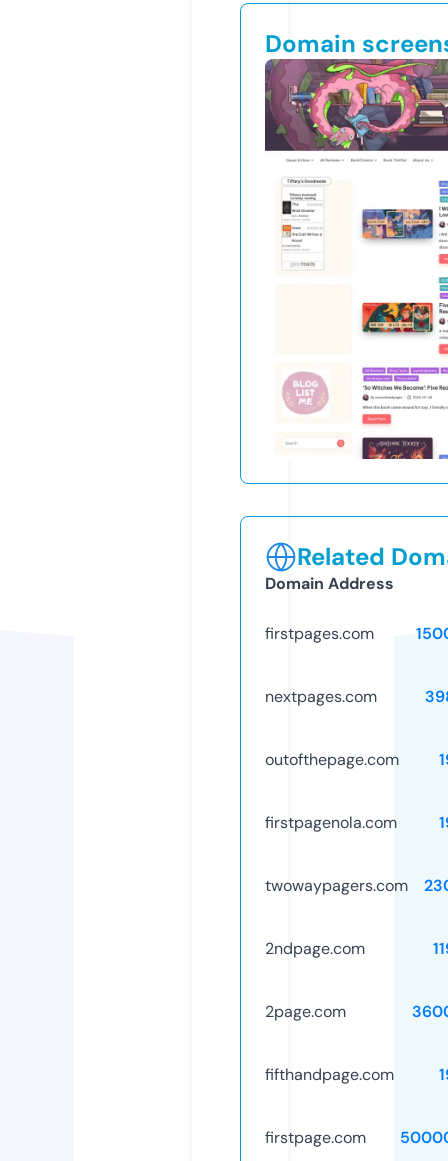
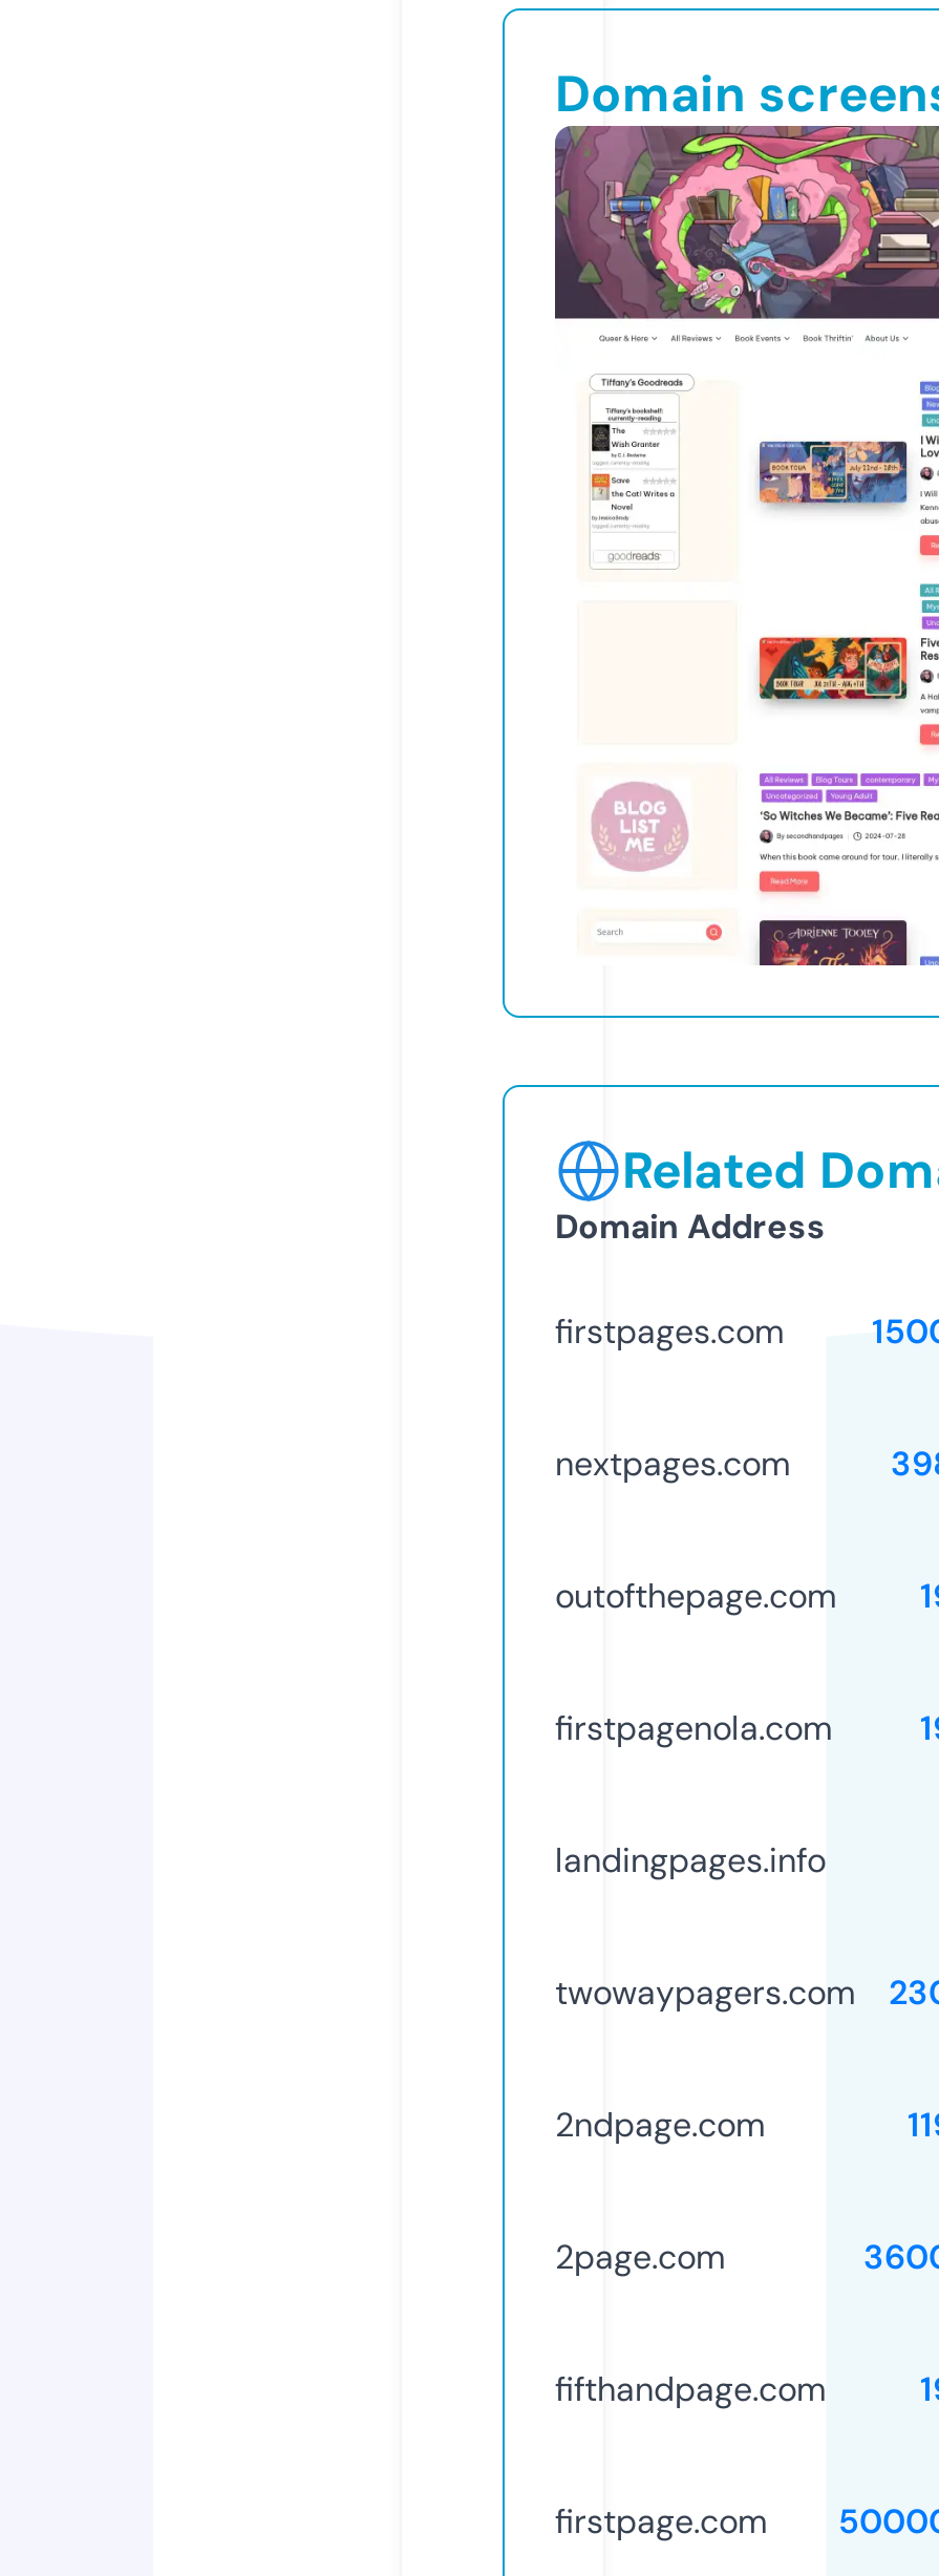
none -> [555,1838,826,1882] landingpages.info

